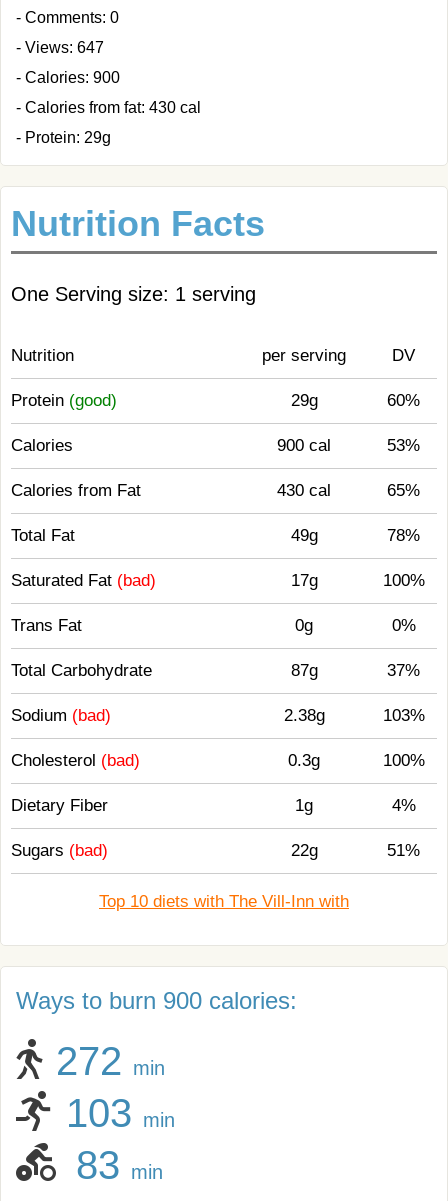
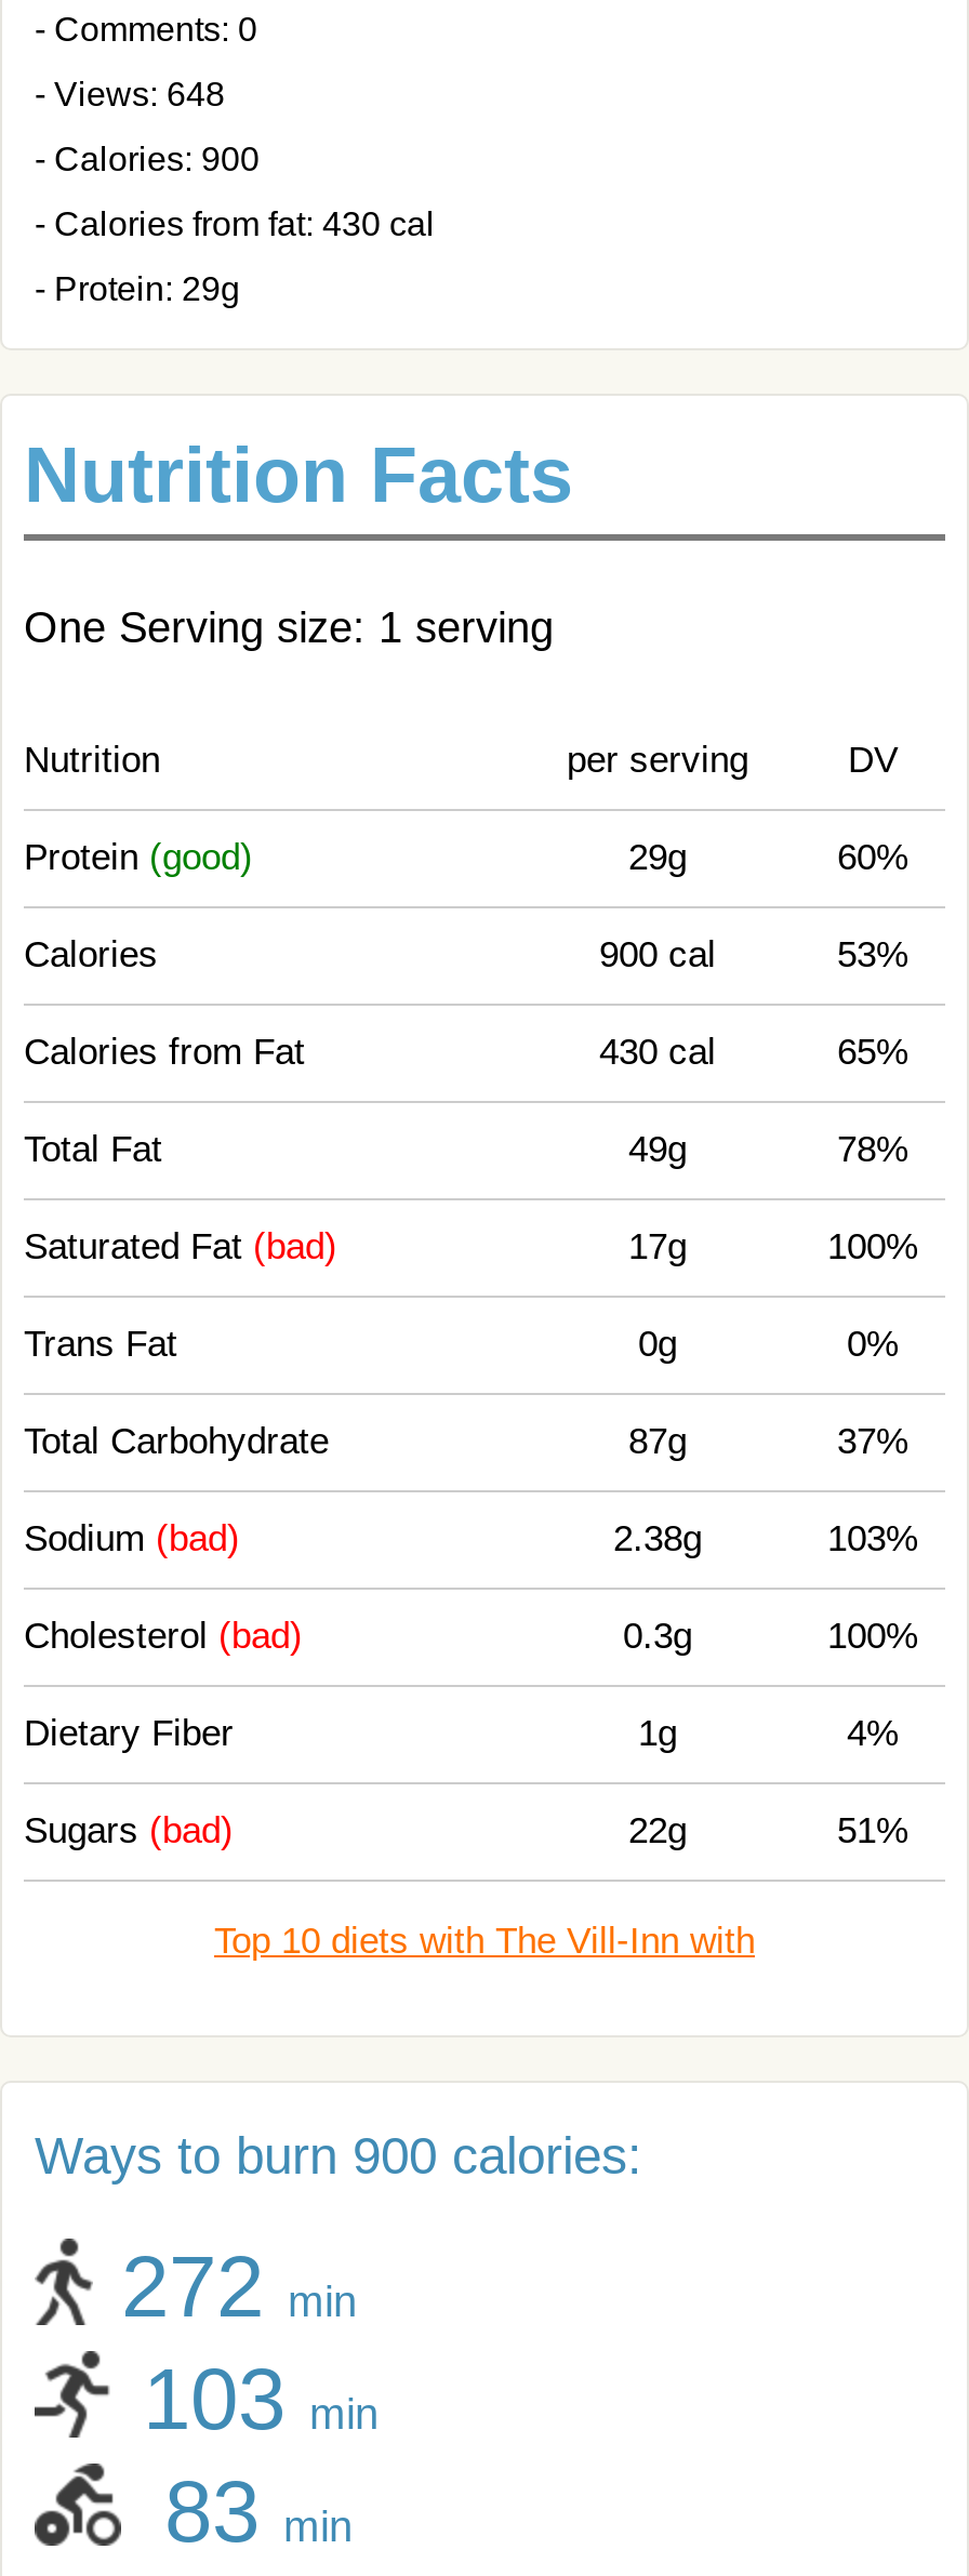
[16,39,104,56] - Views: 647 -> [35,76,225,112] - Views: 648

